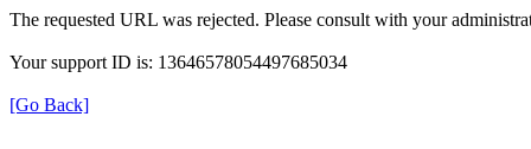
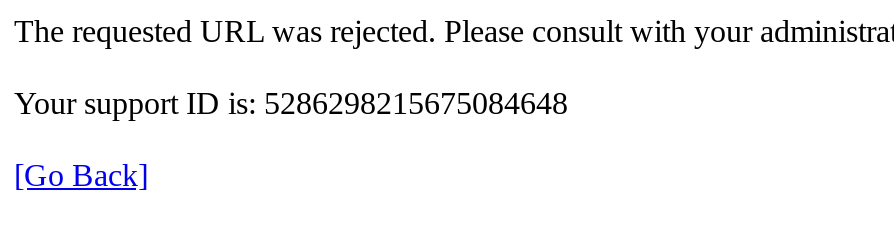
[9,52,347,72] Your support ID is: 13646578054497685034 -> [14,86,568,120] Your support ID is: 5286298215675084648

